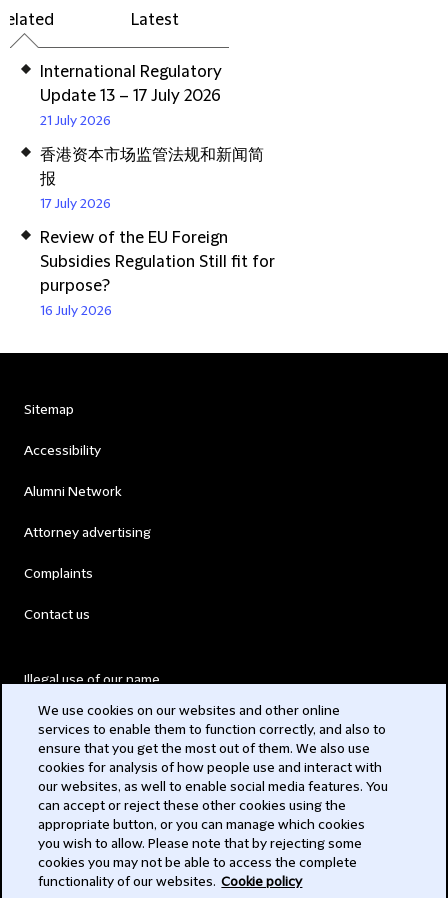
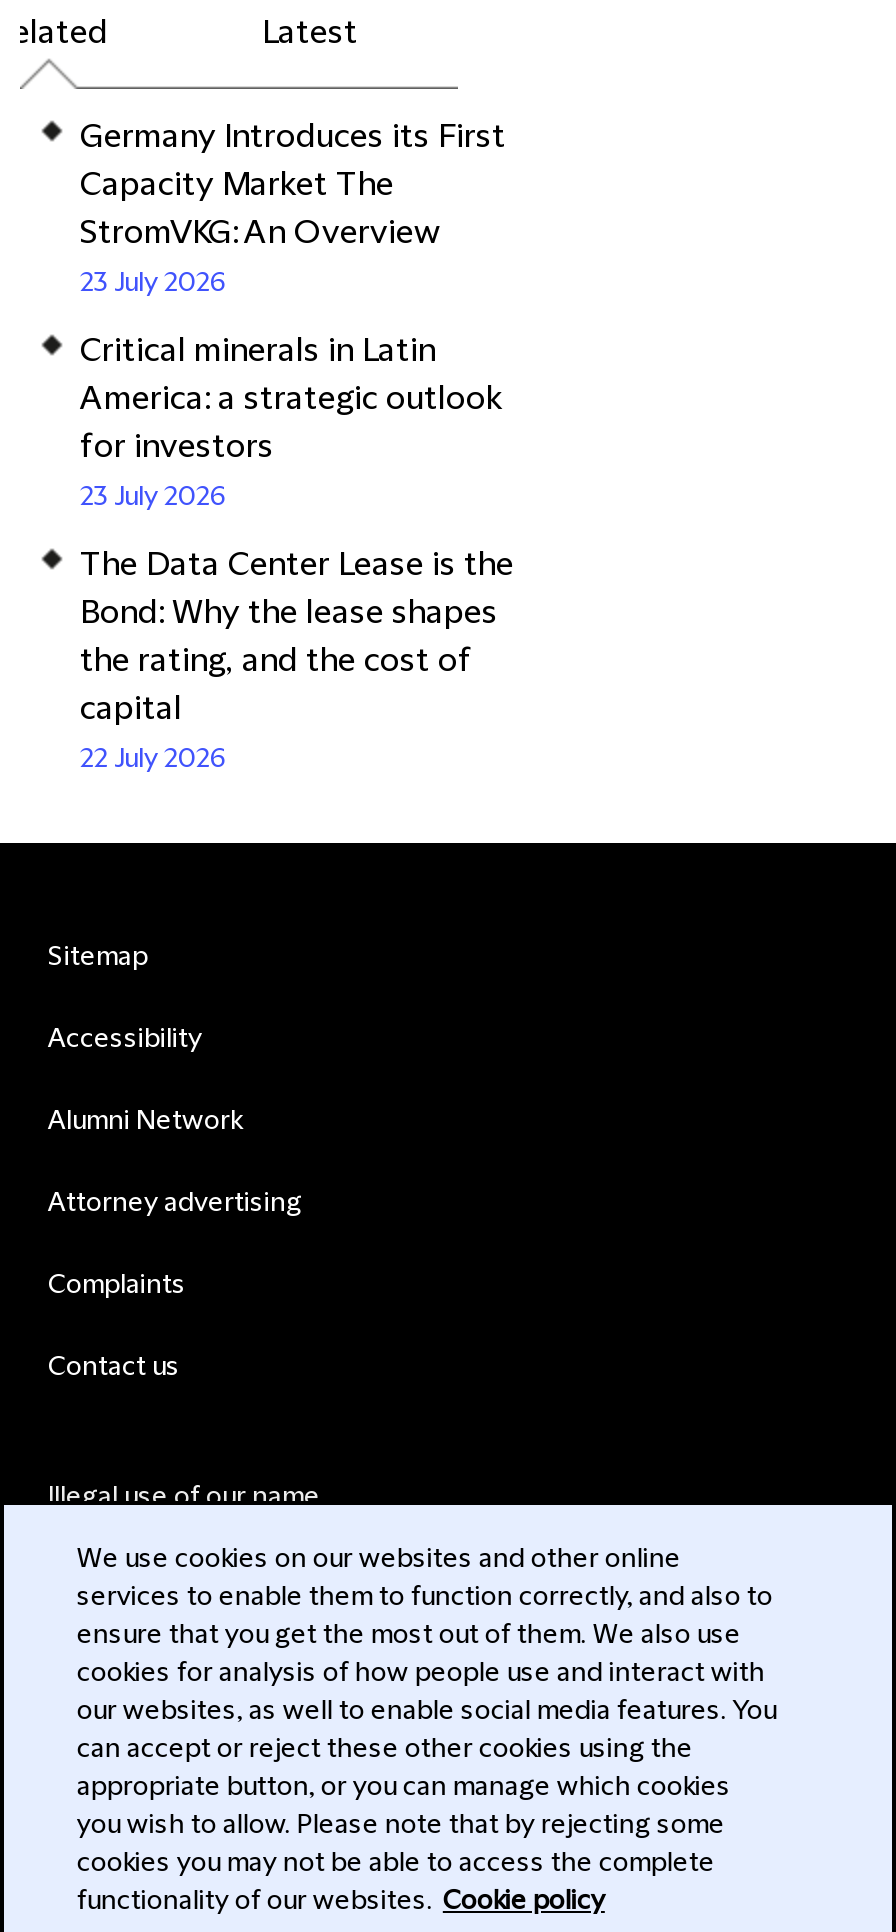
[40,63,222,129] International Regulatory | Update 13 – 17 July 2026 | 21 July 2026 -> [80,119,506,299] Germany Introduces its First | Capacity Market The | StromVKG: An Overview | 23 July 2026
[40,146,264,212] 香港资本市场监管法规和新闻简 | 报 | 17 July 2026 -> [80,333,502,513] Critical minerals in Latin | America: a strategic outlook | for investors | 23 July 2026
[40,229,275,319] Review of the EU Foreign | Subsidies Regulation Still fit for | purpose? | 16 July 2026 -> [80,547,514,775] The Data Center Lease is the | Bond: Why the lease shapes | the rating, and the cost of | capital | 22 July 2026

